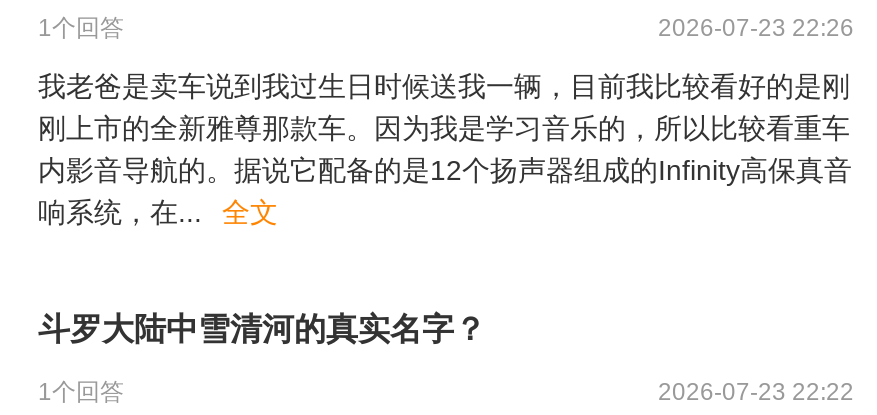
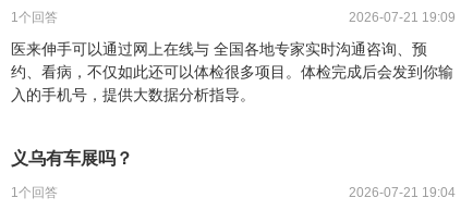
[658,14,854,42] 2026-07-23 22:26 -> [349,10,456,25] 2026-07-21 19:09
[38,70,852,228] 我老爸是卖车说到我过生日时候送我一辆，目前我比较看好的是刚 | 刚上市的全新雅尊那款车。因为我是学习音乐的，所以比较看重车 | 内影音导航的。据说它配备的是12个扬声器组成的Infinity高保真音 | 响系统，在... | 全文 -> [11,40,453,103] 医来伸手可以通过网上在线与 全国各地专家实时沟通咨询、预 | 约、看病，不仅如此还可以体检很多项目。体检完成后会发到你输 | 入的手机号，提供大数据分析指导。
[38,312,486,346] 斗罗大陆中雪清河的真实名字？ -> [11,149,133,168] 义乌有车展吗？
[658,378,854,406] 2026-07-23 22:22 -> [349,185,456,200] 2026-07-21 19:04

